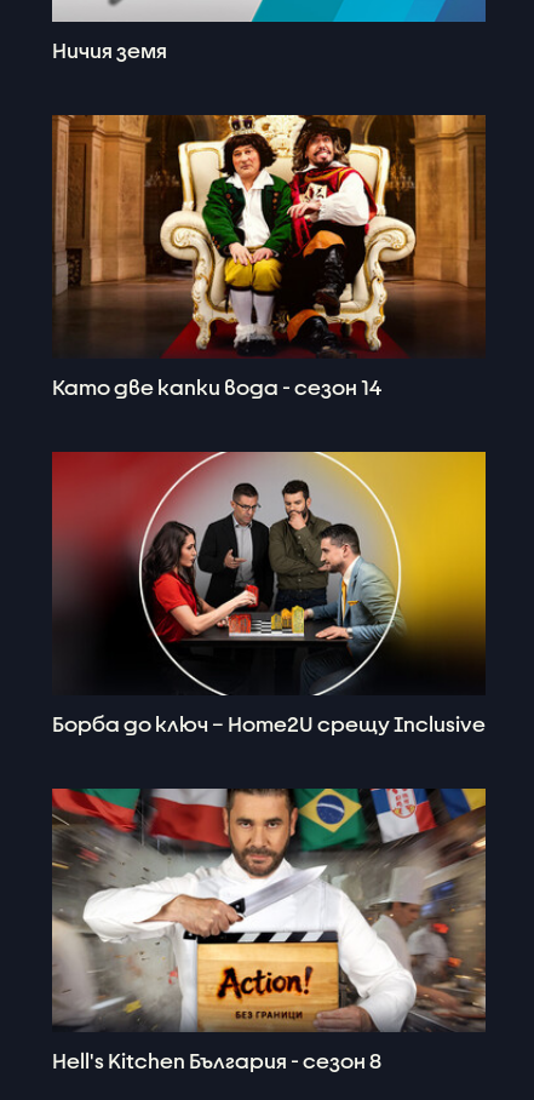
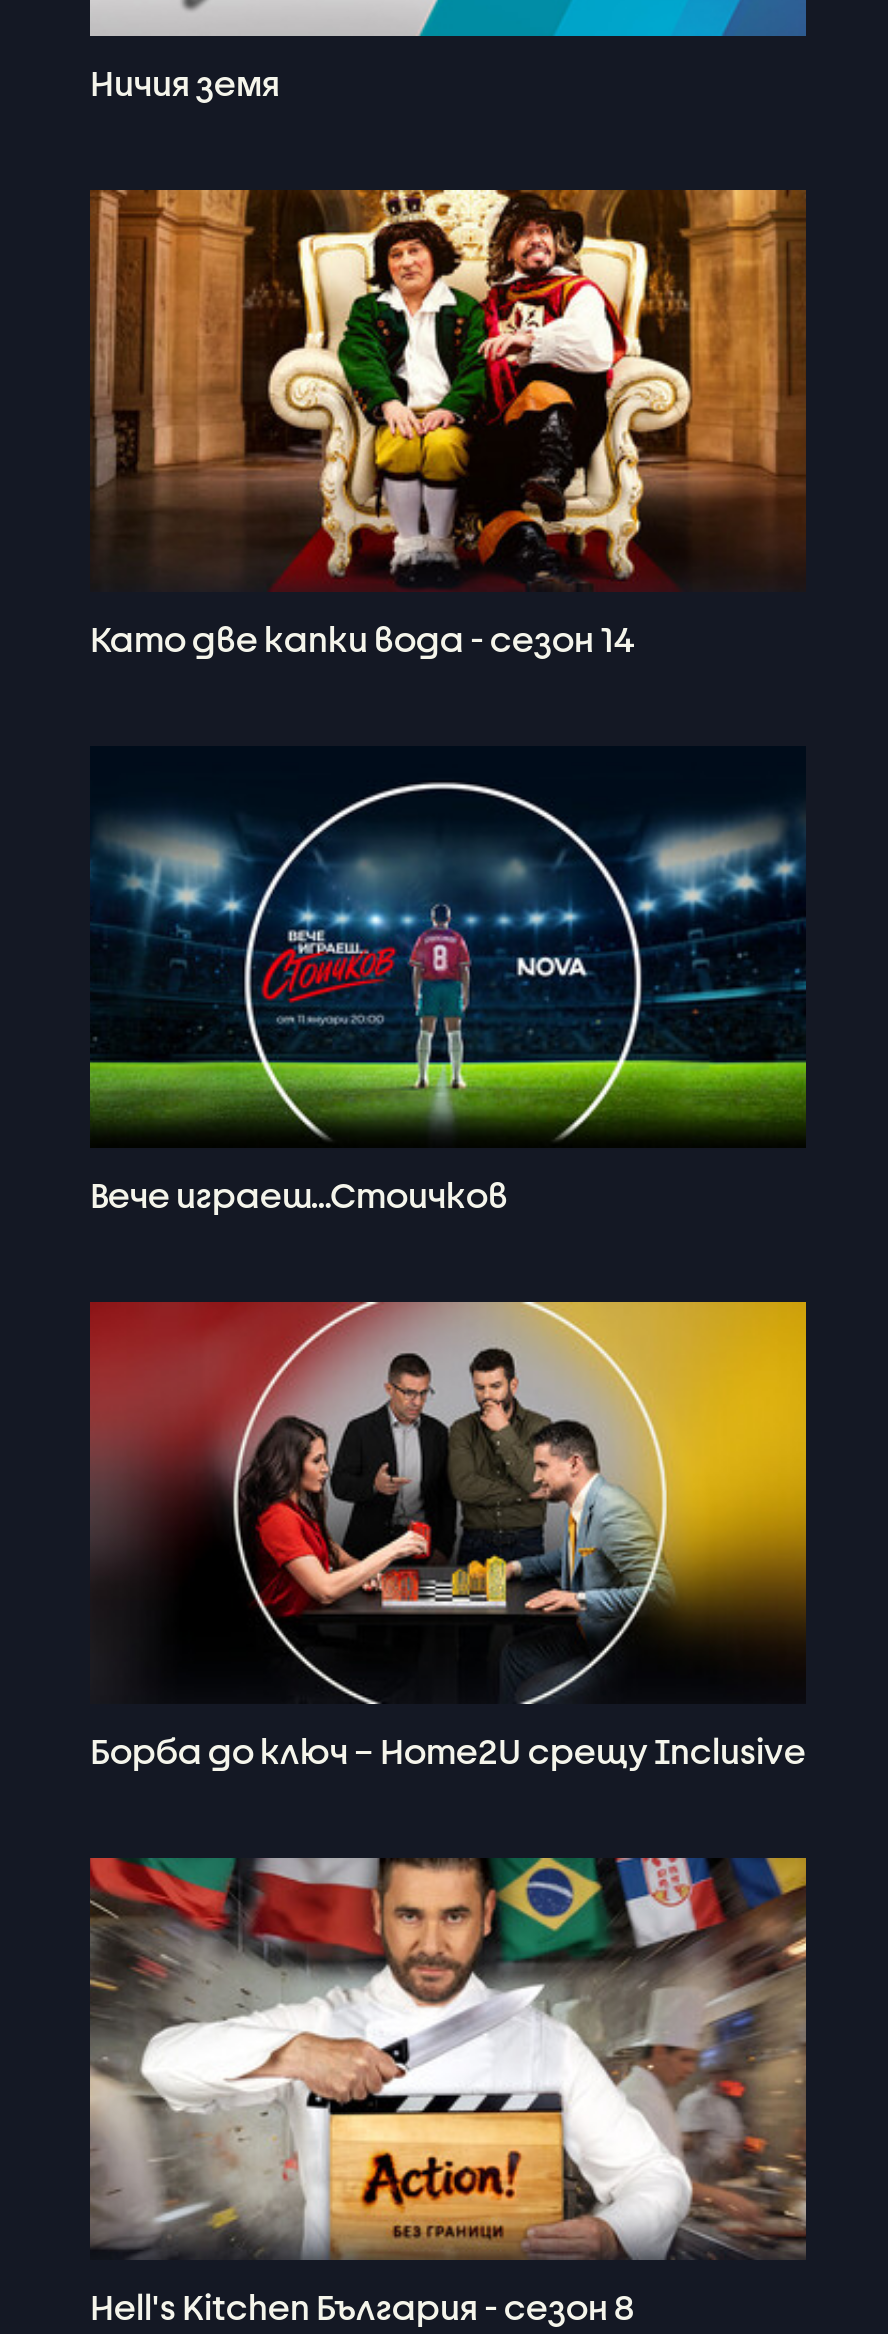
none -> [88,746,808,1213] [image] | Вече играеш…Стоичков

